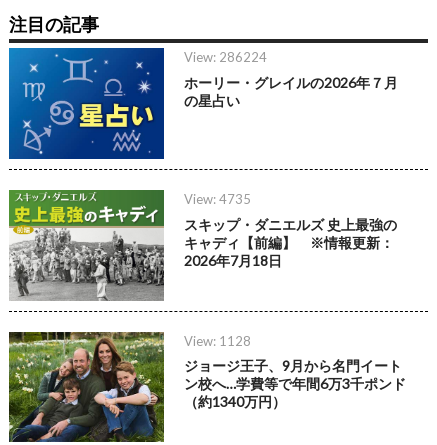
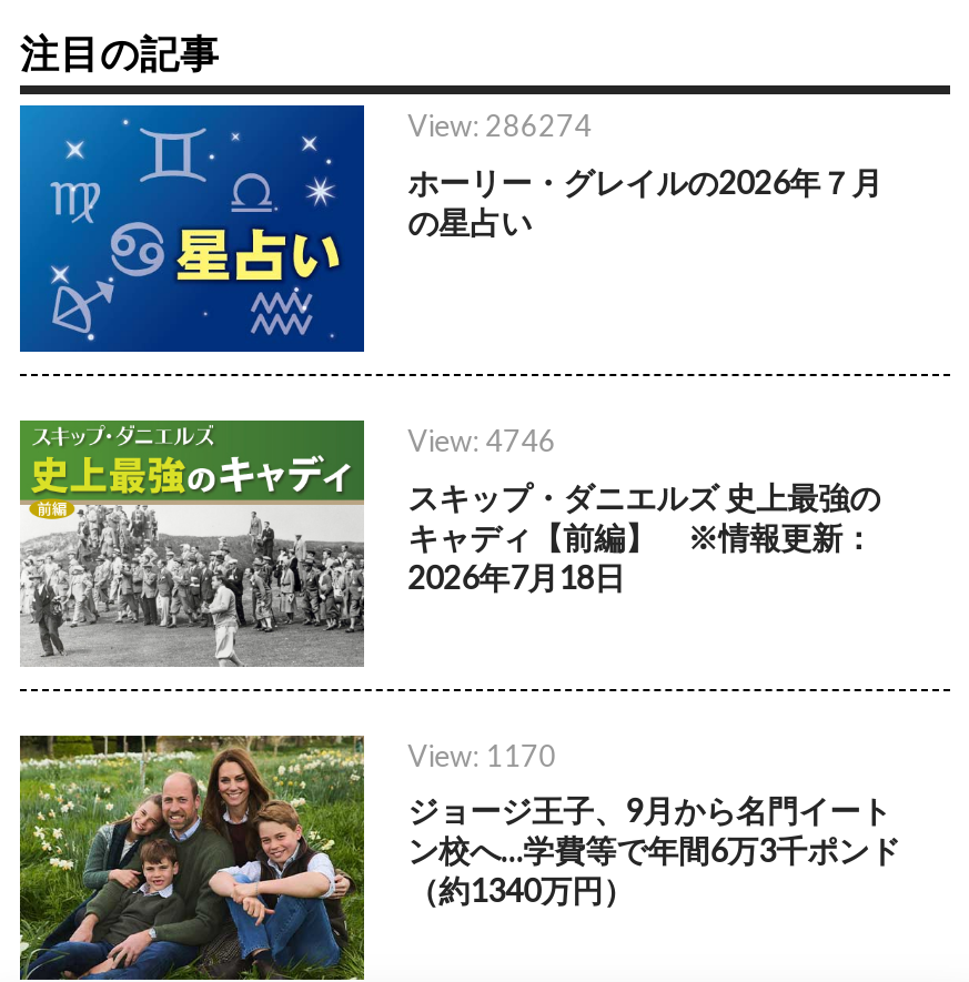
[184,49,267,65] View: 286224 -> [408,109,592,144] View: 286274
[184,191,251,207] View: 4735 -> [408,423,556,458] View: 4746
[184,333,251,349] View: 1128 -> [408,737,556,773] View: 1170

